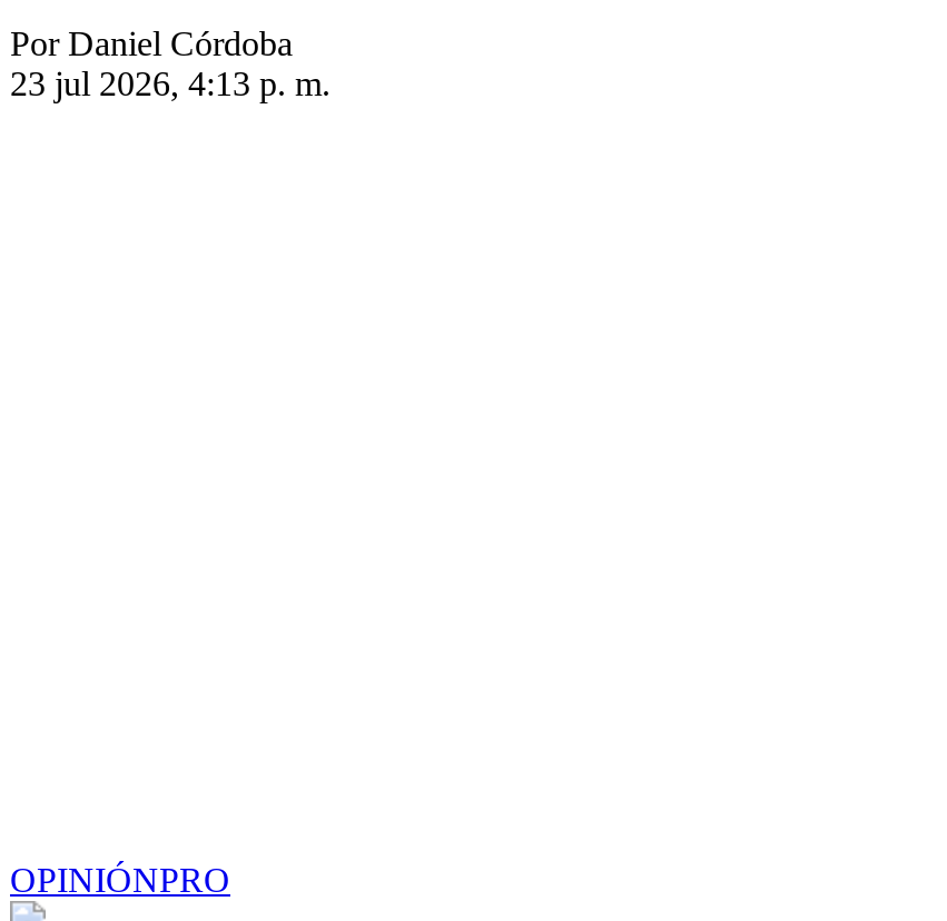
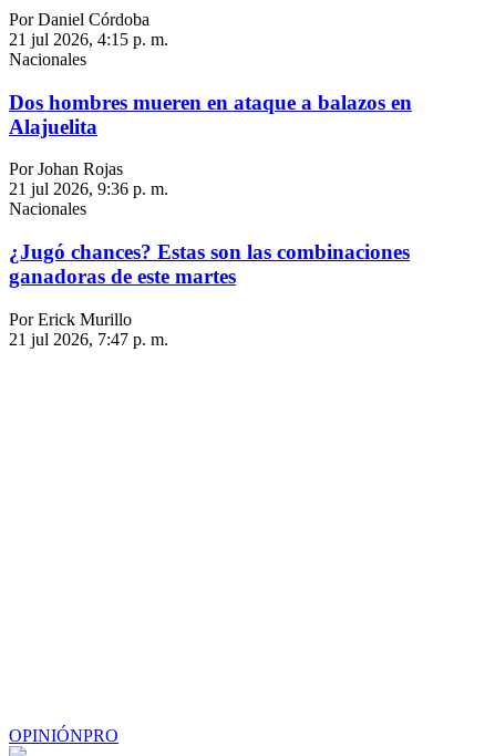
[10,65,331,102] 23 jul 2026, 4:13 p. m. -> [9,30,412,349] 21 jul 2026, 4:15 p. m. | Nacionales | Dos hombres mueren en ataque a balazos en | Alajuelita | Por Johan Rojas | 21 jul 2026, 9:36 p. m. | Nacionales | ¿Jugó chances? Estas son las combinaciones | ganadoras de este martes | Por Erick Murillo | 21 jul 2026, 7:47 p. m.

